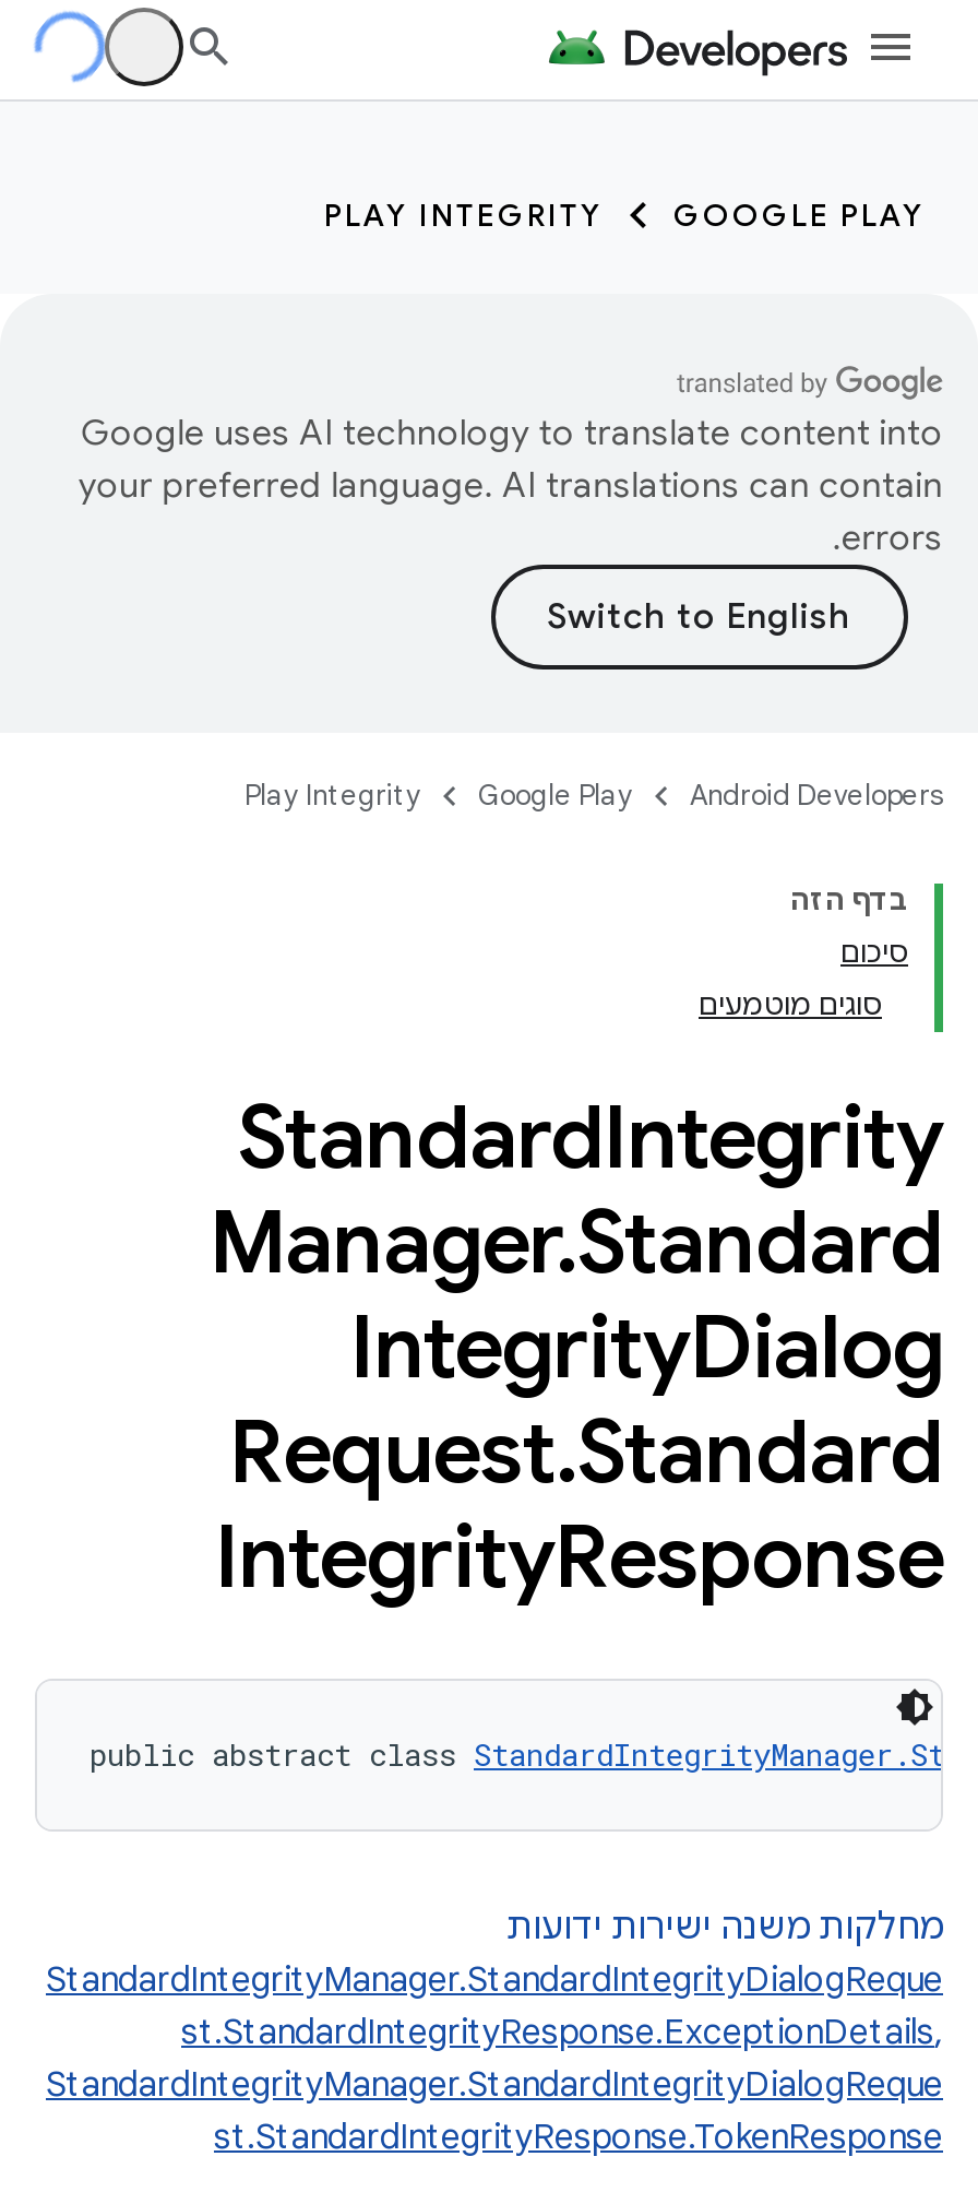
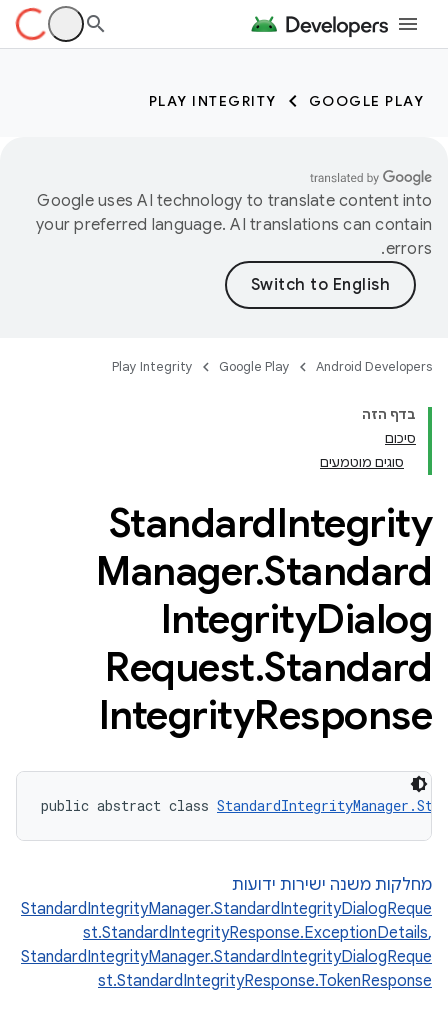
[33,10,107,84] [image] -> [15,7,48,41] [image]

